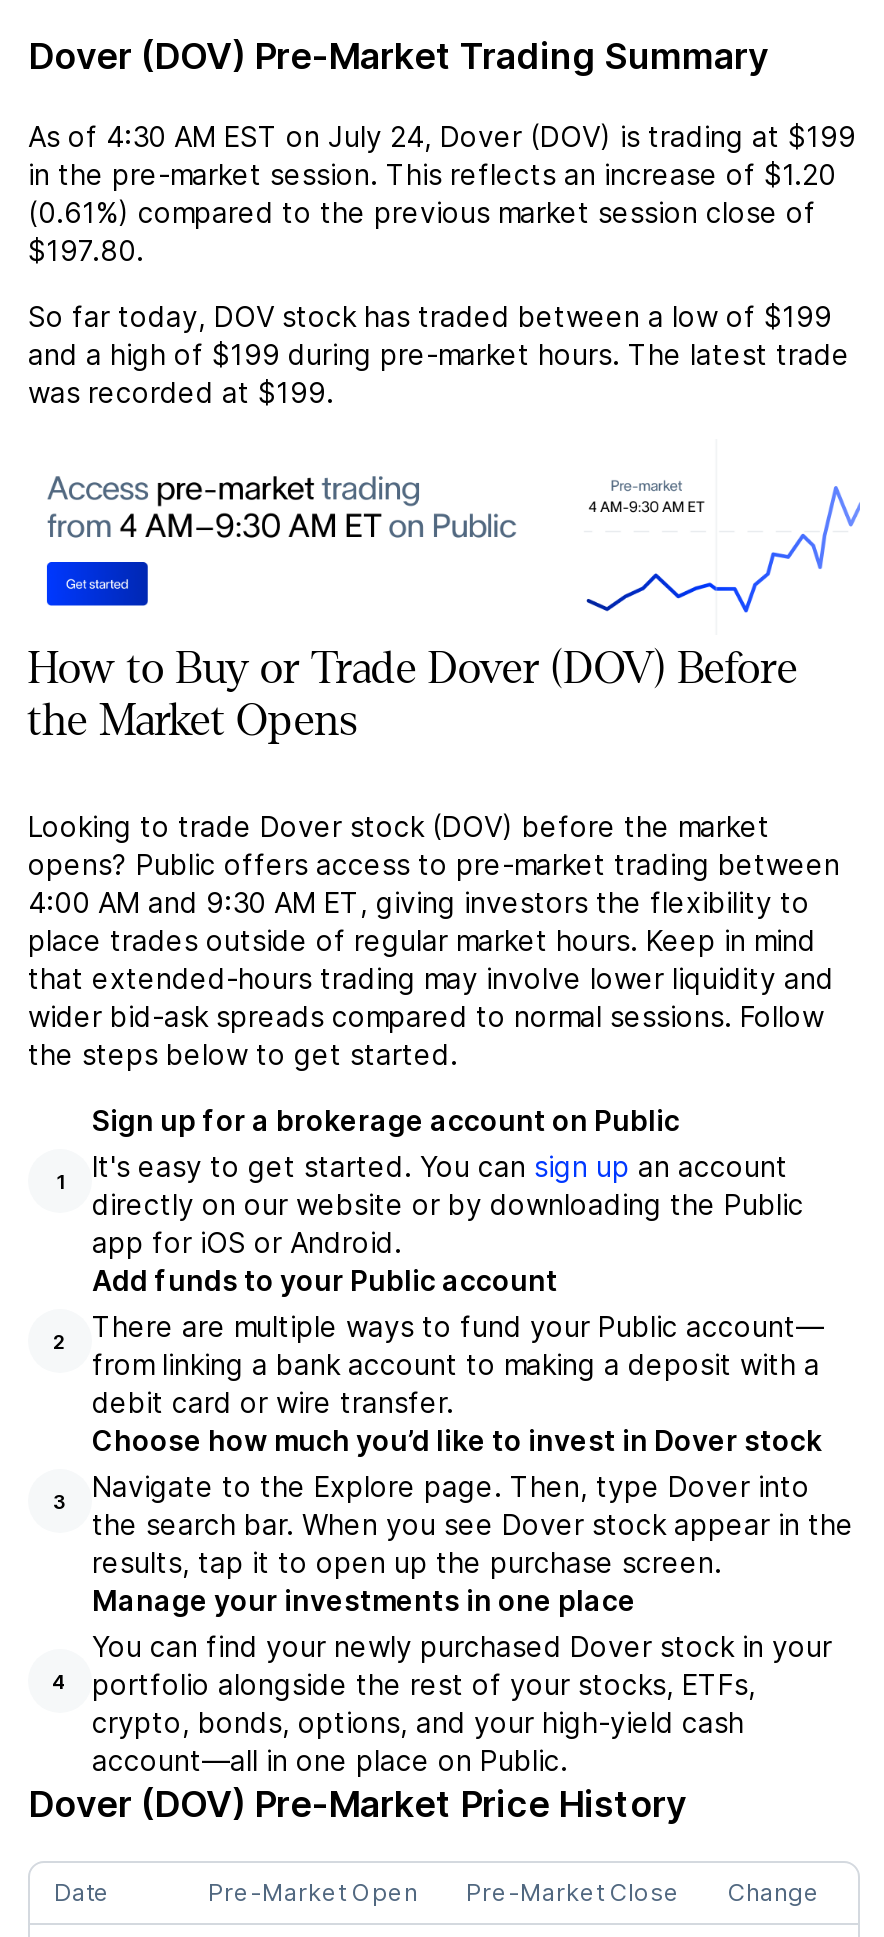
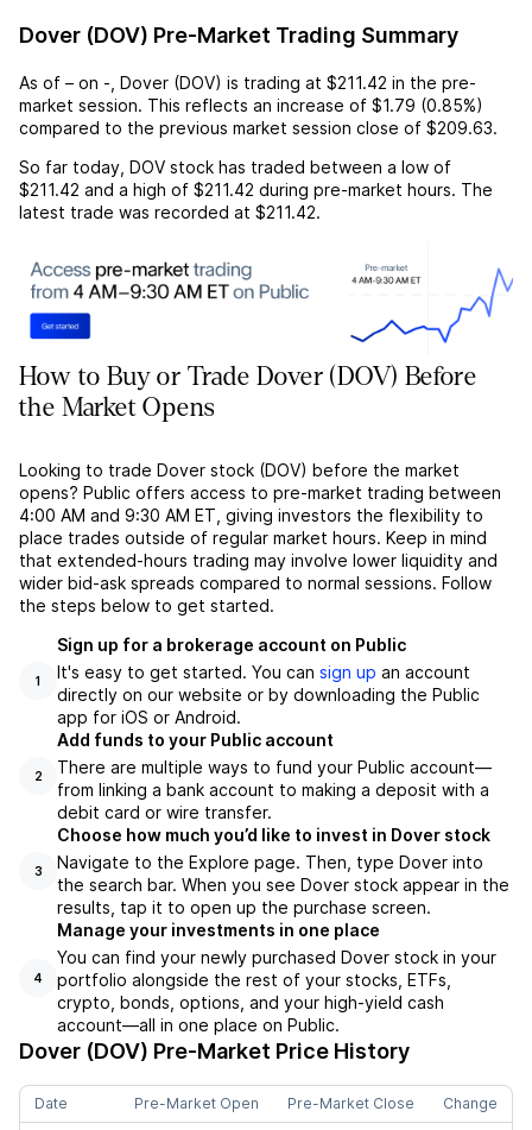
[28,119,856,267] As of 4:30 AM EST on July 24, Dover (DOV) is trading at $199 | in the pre-market session. This reflects an increase of $1.20 | (0.61%) compared to the previous market session close of | $197.80. -> [19,72,498,138] As of – on -, Dover (DOV) is trading at $211.42 in the pre- | market session. This reflects an increase of $1.79 (0.85%) | compared to the previous market session close of $209.63.
[28,299,850,409] So far today, DOV stock has traded between a low of $199 | and a high of $199 during pre-market hours. The latest trade | was recorded at $199. -> [19,157,493,222] So far today, DOV stock has traded between a low of | $211.42 and a high of $211.42 during pre-market hours. The | latest trade was recorded at $211.42.

